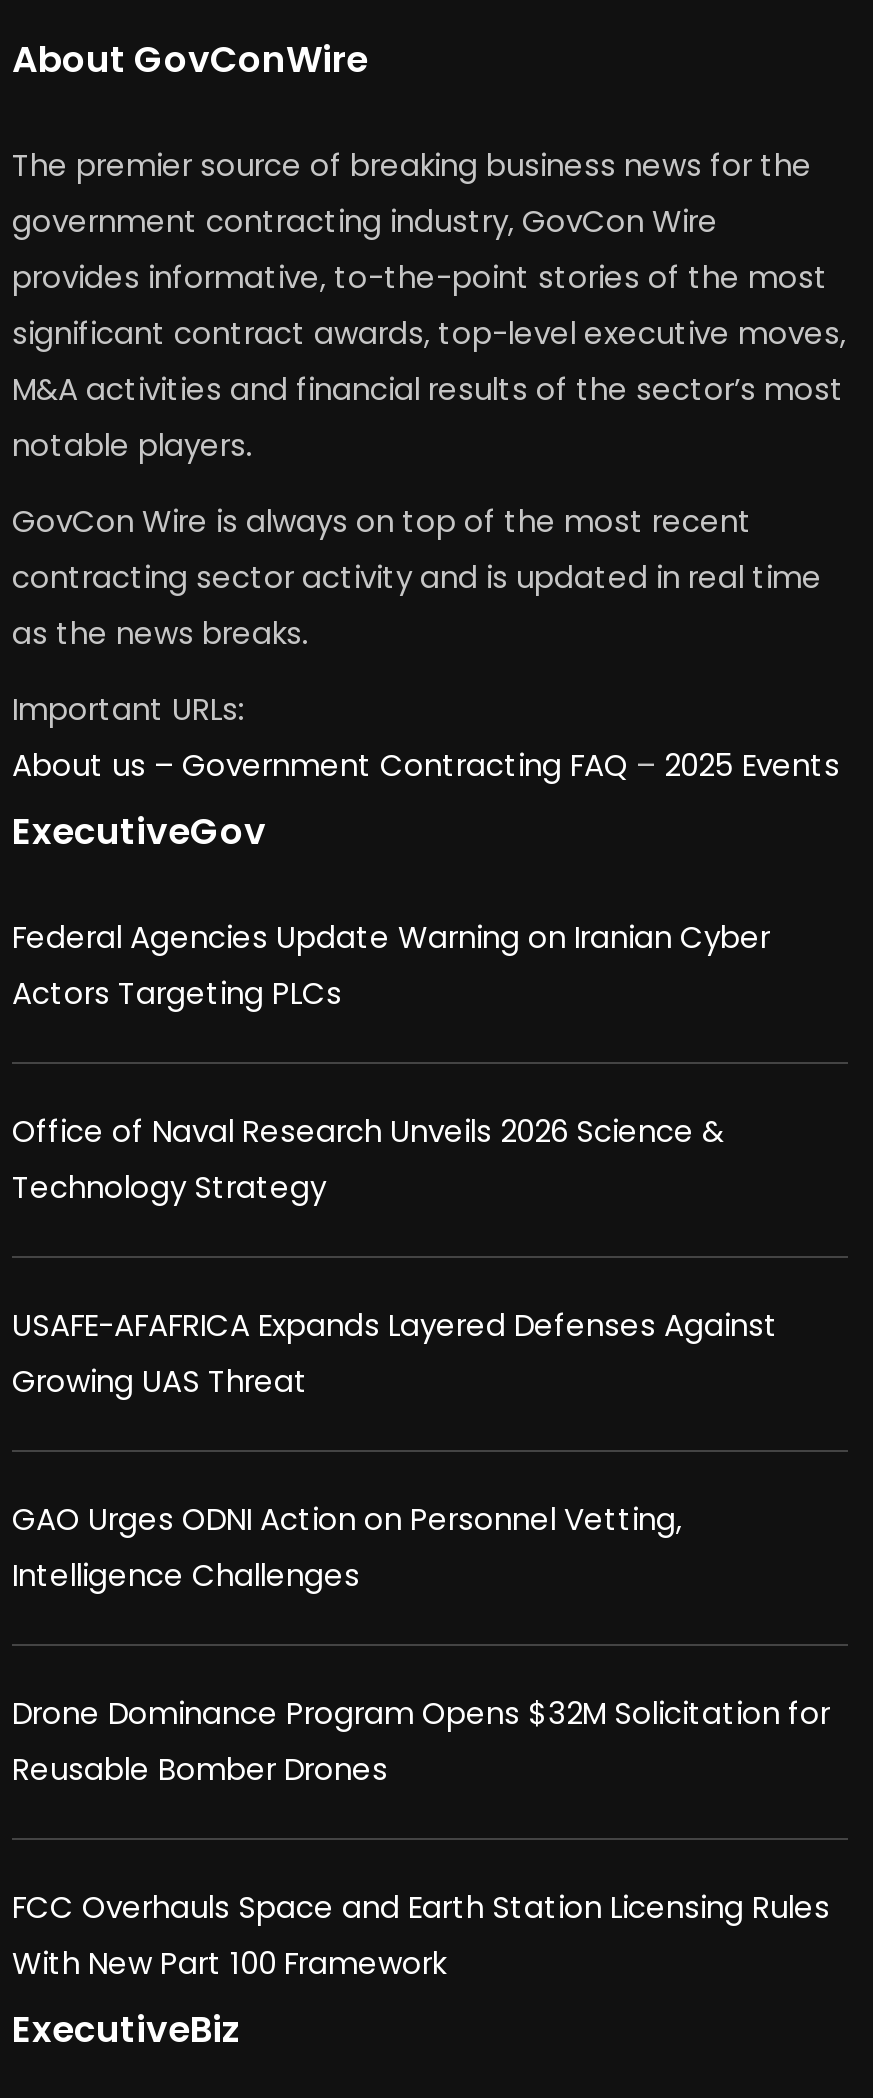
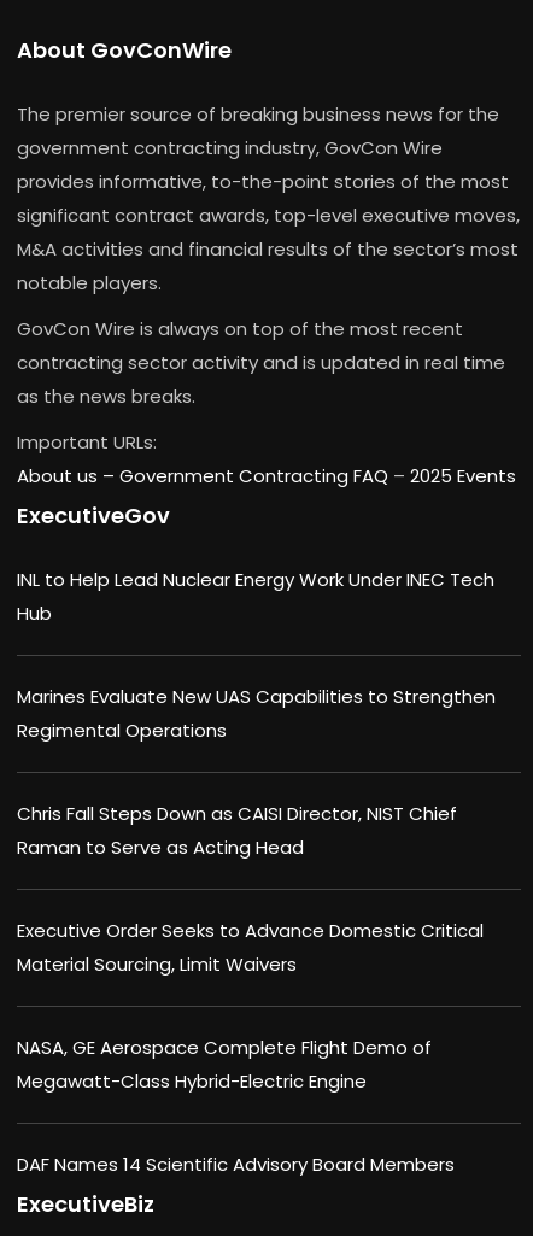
[12,916,770,1014] Federal Agencies Update Warning on Iranian Cyber | Actors Targeting PLCs -> [17,567,494,626] INL to Help Lead Nuclear Energy Work Under INEC Tech | Hub
[12,1110,724,1208] Office of Naval Research Unveils 2026 Science & | Technology Strategy -> [17,684,496,743] Marines Evaluate New UAS Capabilities to Strengthen | Regimental Operations
[12,1304,778,1402] USAFE-AFAFRICA Expands Layered Defenses Against | Growing UAS Threat -> [17,801,457,860] Chris Fall Steps Down as CAISI Director, NIST Chief | Raman to Serve as Acting Head
[12,1498,682,1596] GAO Urges ODNI Action on Personnel Vetting, | Intelligence Challenges -> [17,918,484,977] Executive Order Seeks to Advance Domestic Critical | Material Sourcing, Limit Waivers
[12,1692,830,1790] Drone Dominance Program Opens $32M Solicitation for | Reusable Bomber Drones -> [17,1035,432,1094] NASA, GE Aerospace Complete Flight Demo of | Megawatt-Class Hybrid-Electric Engine
[12,1886,830,1984] FCC Overhauls Space and Earth Station Licensing Rules | With New Part 100 Framework -> [17,1152,455,1177] DAF Names 14 Scientific Advisory Board Members

